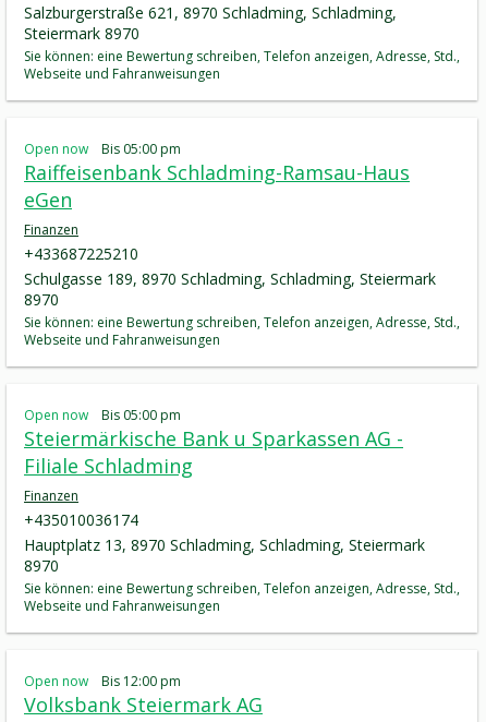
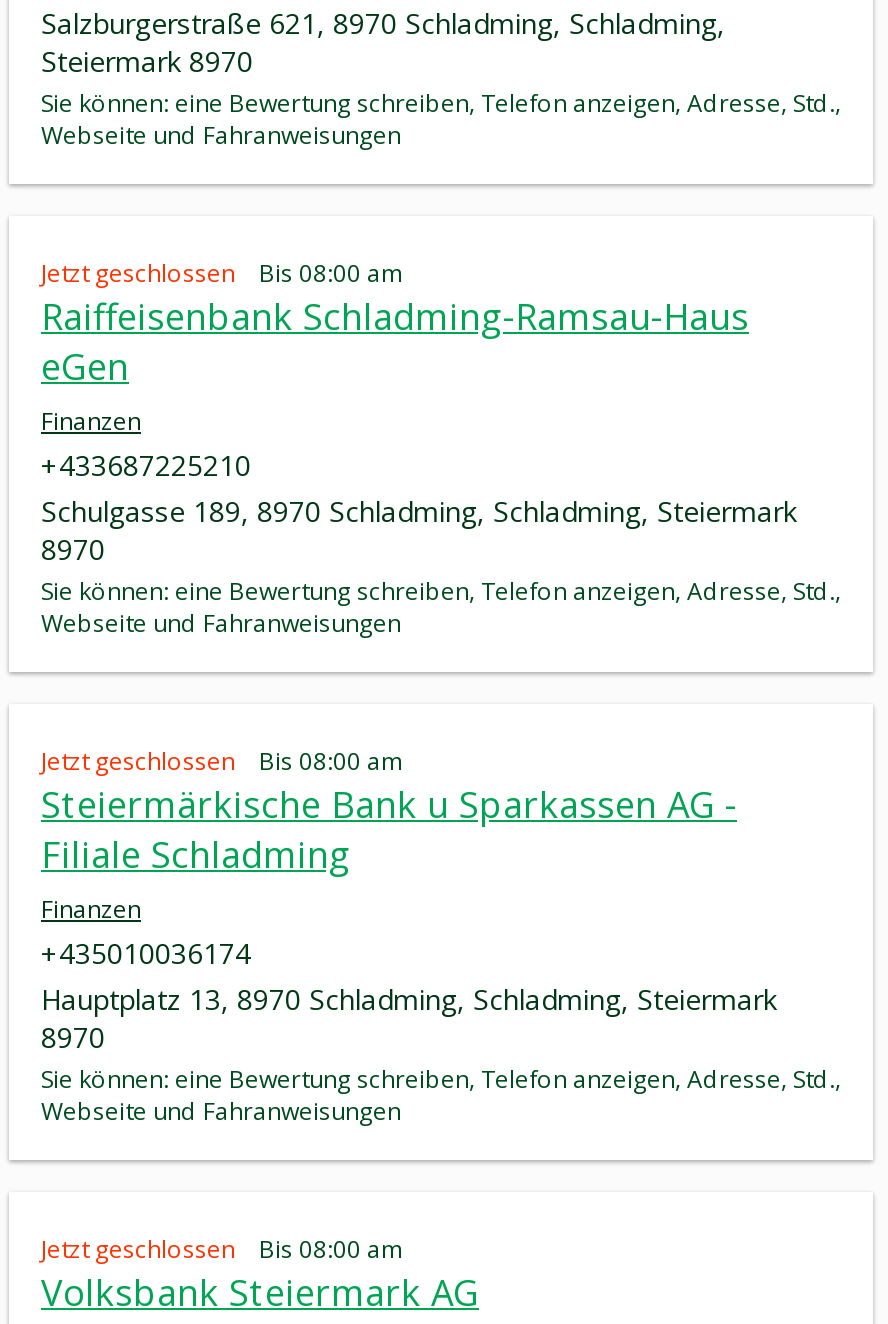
[24,140,181,158] Open now | Bis 05:00 pm -> [41,256,403,290] Jetzt geschlossen | Bis 08:00 am
[24,406,181,424] Open now | Bis 05:00 pm -> [41,744,403,778] Jetzt geschlossen | Bis 08:00 am
[24,672,181,690] Open now | Bis 12:00 pm -> [41,1232,403,1266] Jetzt geschlossen | Bis 08:00 am

